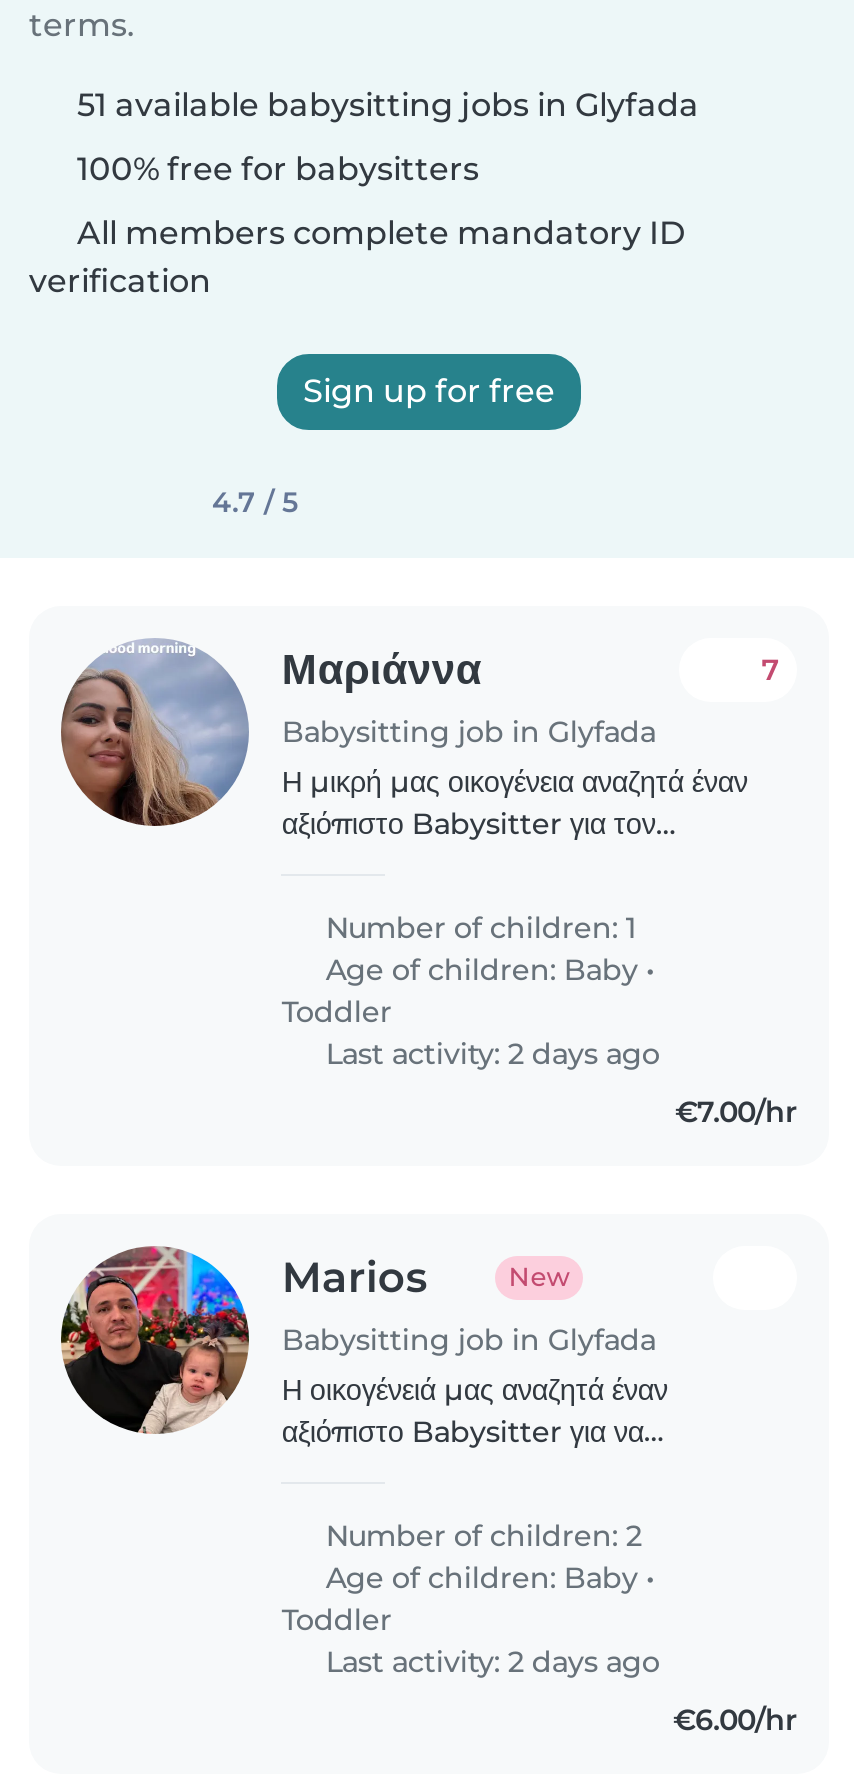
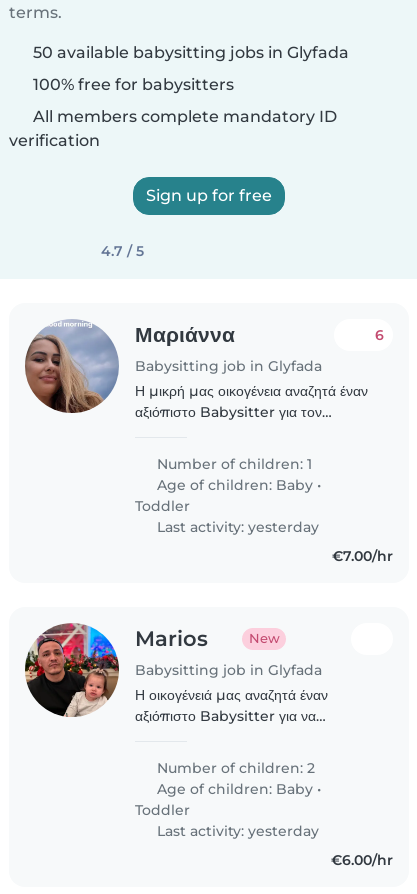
[77,86,699,124] 51 available babysitting jobs in Glyfada -> [33,43,349,62] 50 available babysitting jobs in Glyfada
[761,652,779,688] 7 -> [375,326,384,344] 6
[318,1036,660,1072] Last activity: 2 days ago -> [153,518,319,536] Last activity: yesterday
[318,1643,660,1679] Last activity: 2 days ago -> [153,822,319,840] Last activity: yesterday

